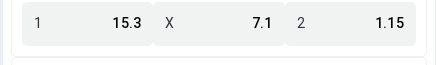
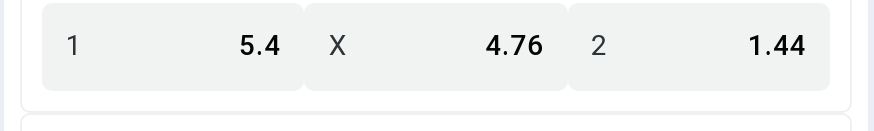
[112,15,175,31] 15.3 X -> [239,29,347,61] 5.4 X
[252,15,305,31] 7.1 2 -> [485,29,608,61] 4.76 2
[375,15,404,31] 1.15 -> [748,29,806,61] 1.44

